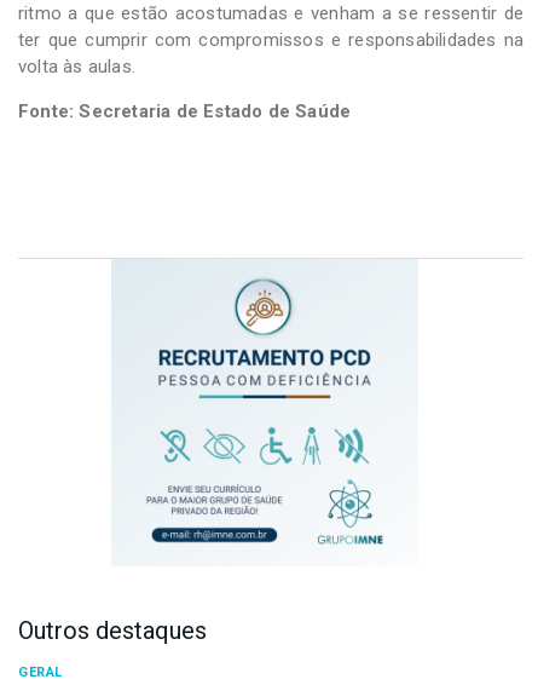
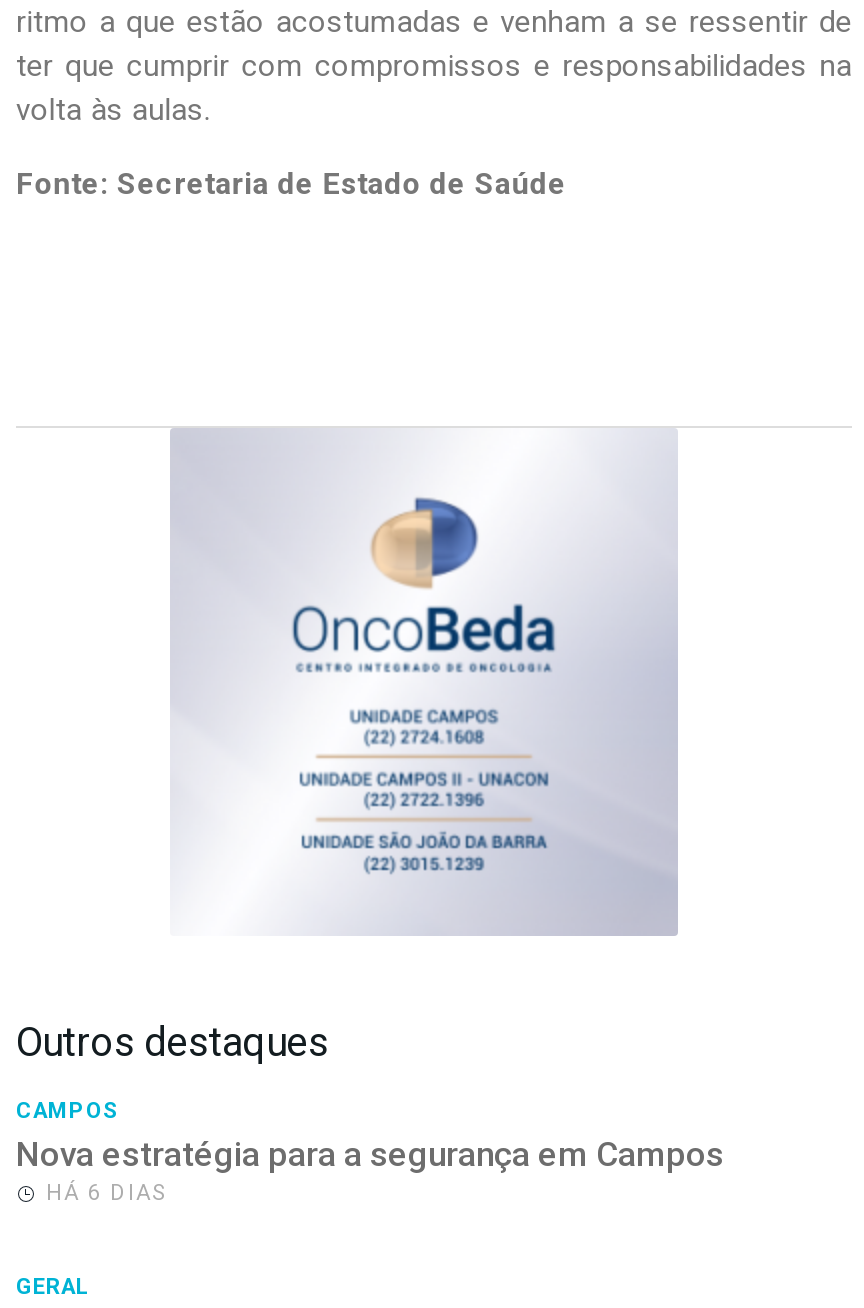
[114,260,417,565] [image] -> [170,428,680,938] [image]
none -> [16,1098,724,1206] CAMPOS | Nova estratégia para a segurança em Campos | HÁ 6 DIAS

